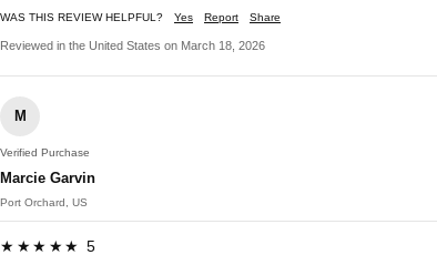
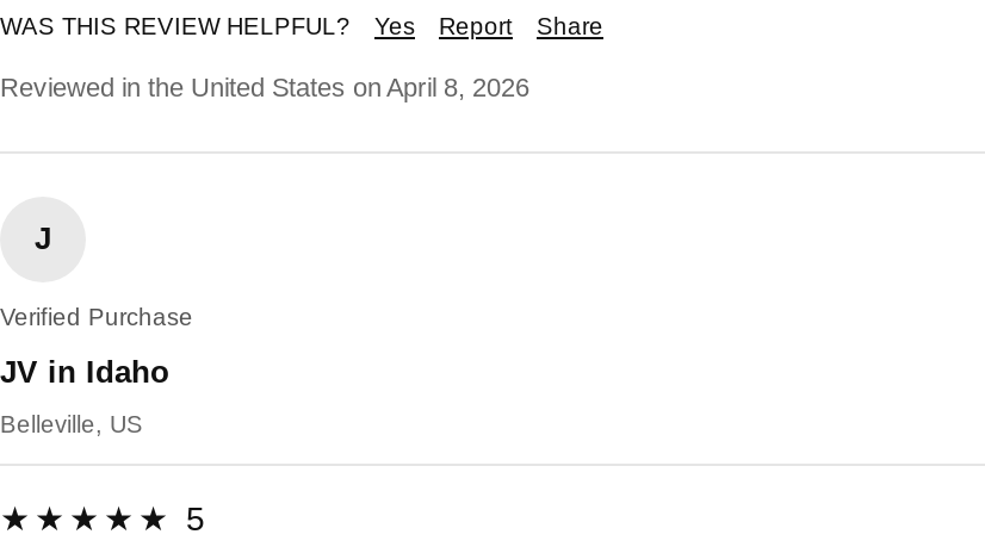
[0,39,265,53] Reviewed in the United States on March 18, 2026 -> [0,74,529,102] Reviewed in the United States on April 8, 2026
[14,108,26,125] M -> [35,221,51,257] J
[0,170,95,187] Marcie Garvin -> [0,355,169,391] JV in Idaho
[0,197,88,209] Port Orchard, US -> [0,412,143,438] Belleville, US

